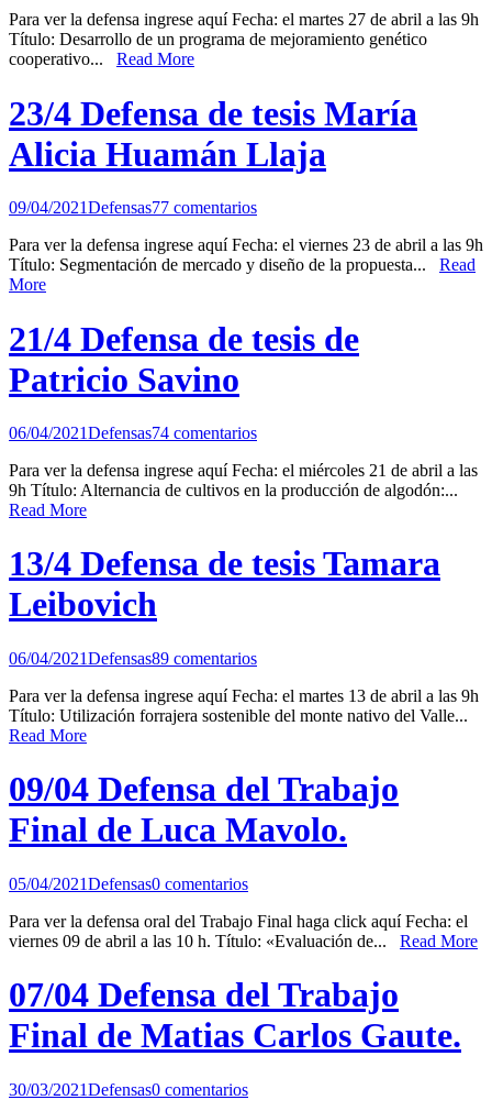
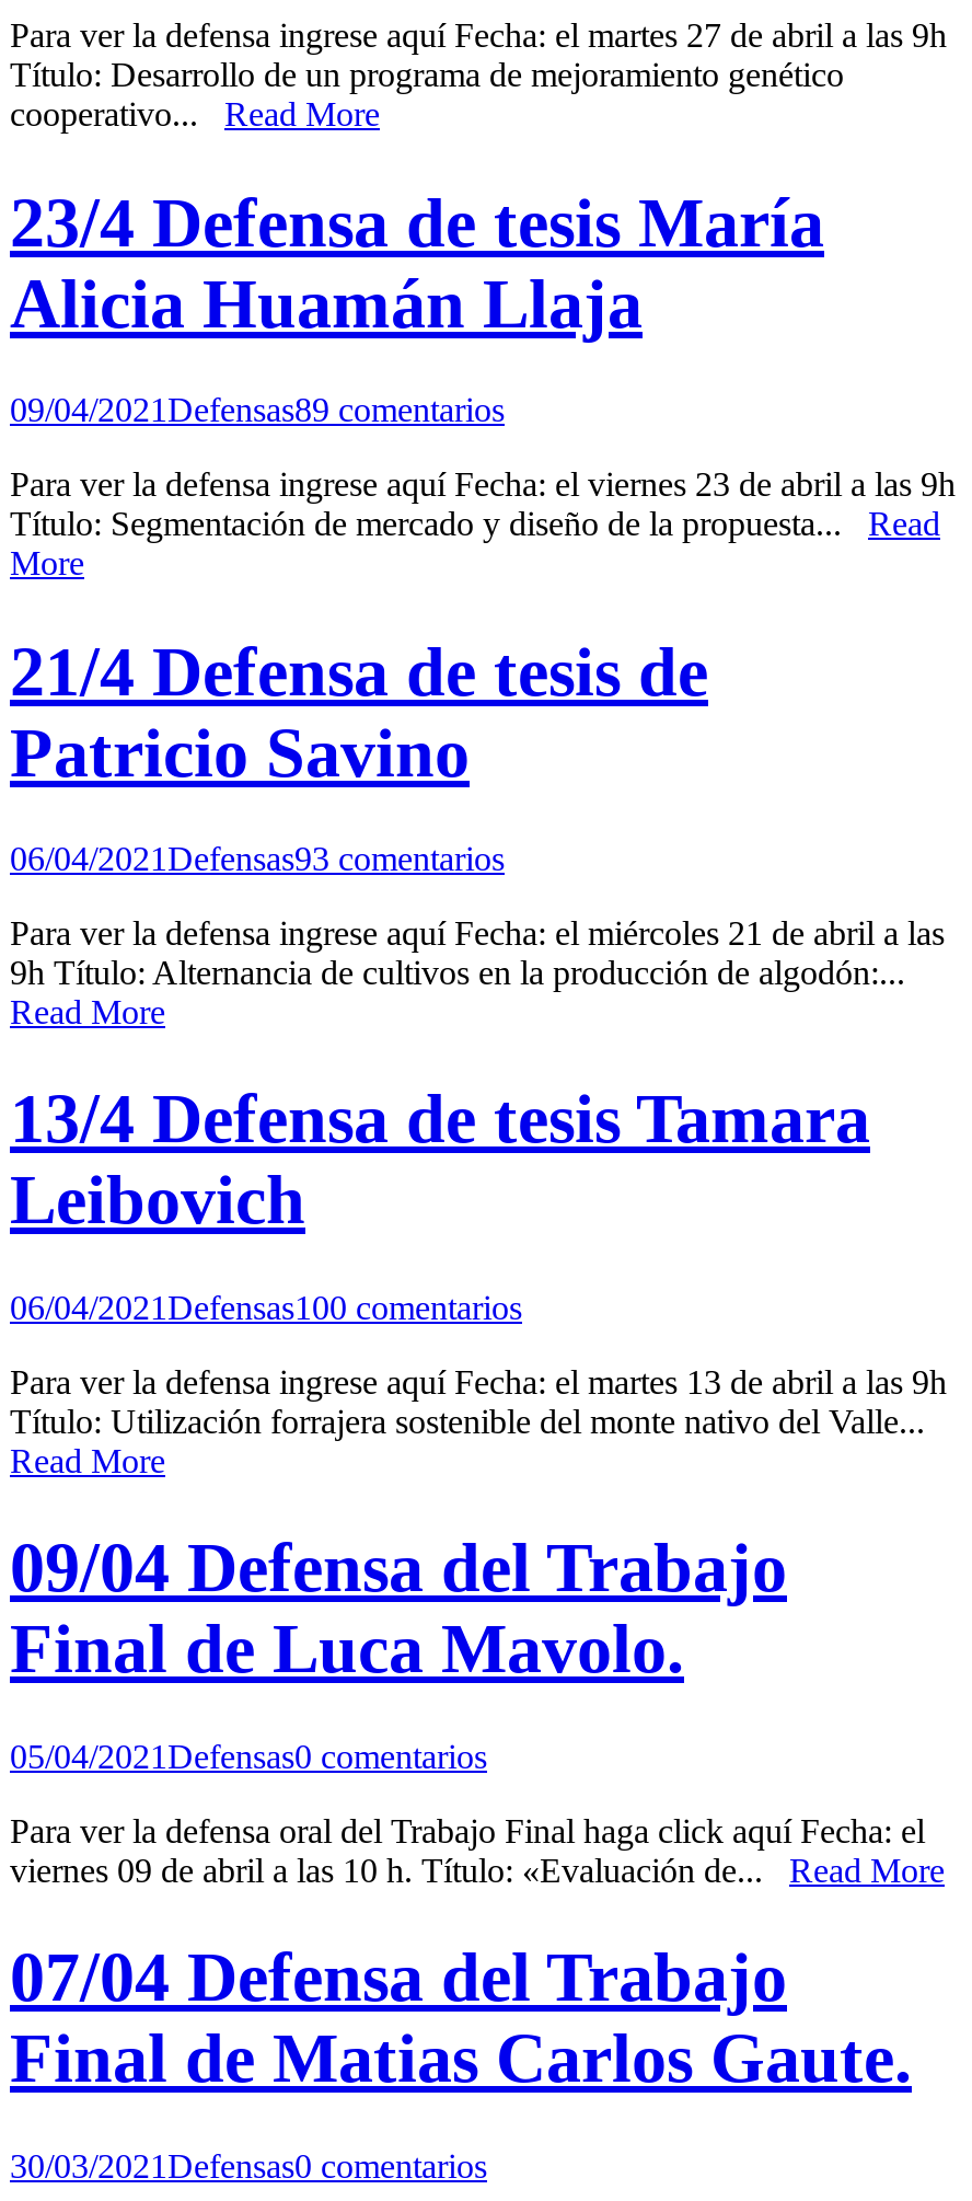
[9,198,257,217] 09/04/2021 Defensas77 comentarios -> [10,391,505,428] 09/04/2021 Defensas89 comentarios
[9,423,257,442] 06/04/2021 Defensas74 comentarios -> [10,840,505,877] 06/04/2021 Defensas93 comentarios
[9,649,257,667] 06/04/2021 Defensas89 comentarios -> [10,1288,522,1326] 06/04/2021 Defensas100 comentarios

